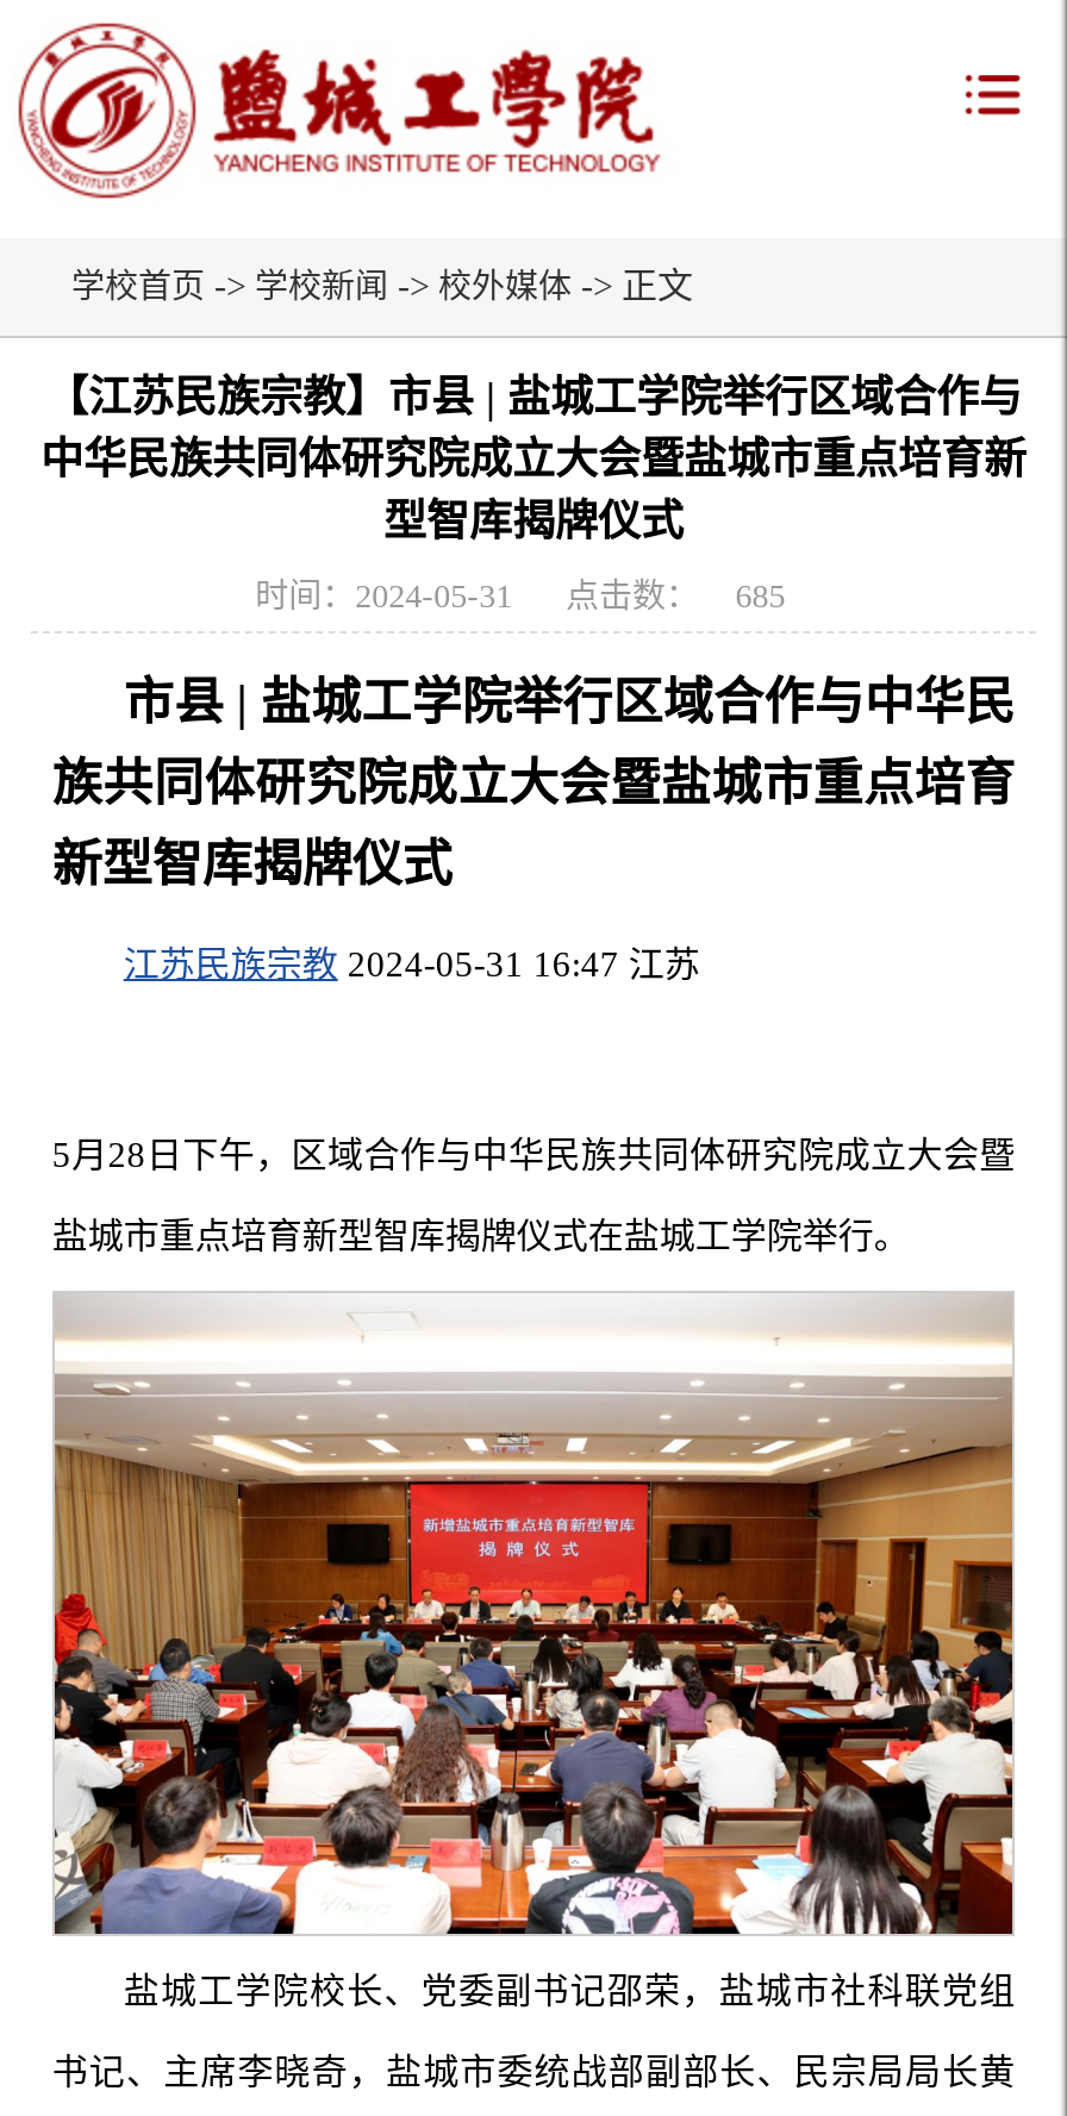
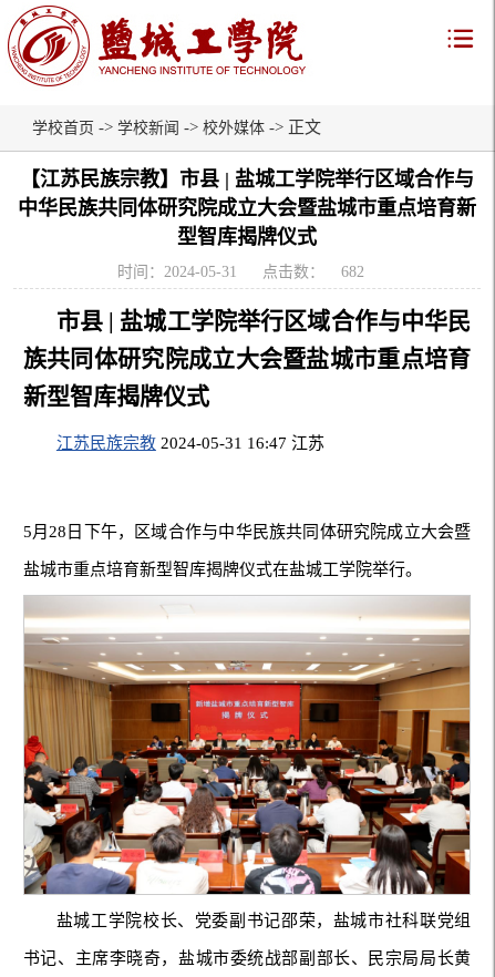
[255,579,785,614] 时间：2024-05-31 点击数： 685 -> [117,264,364,280] 时间：2024-05-31 点击数： 682

